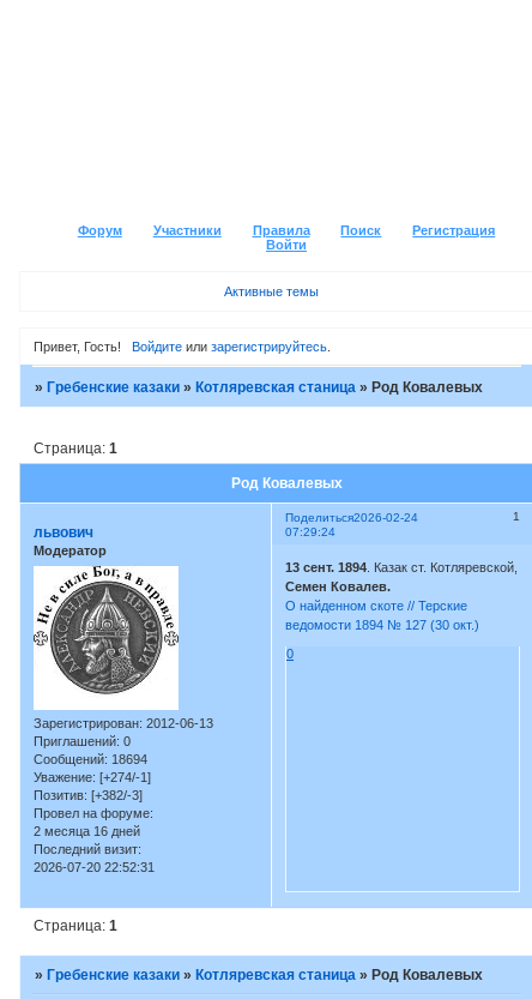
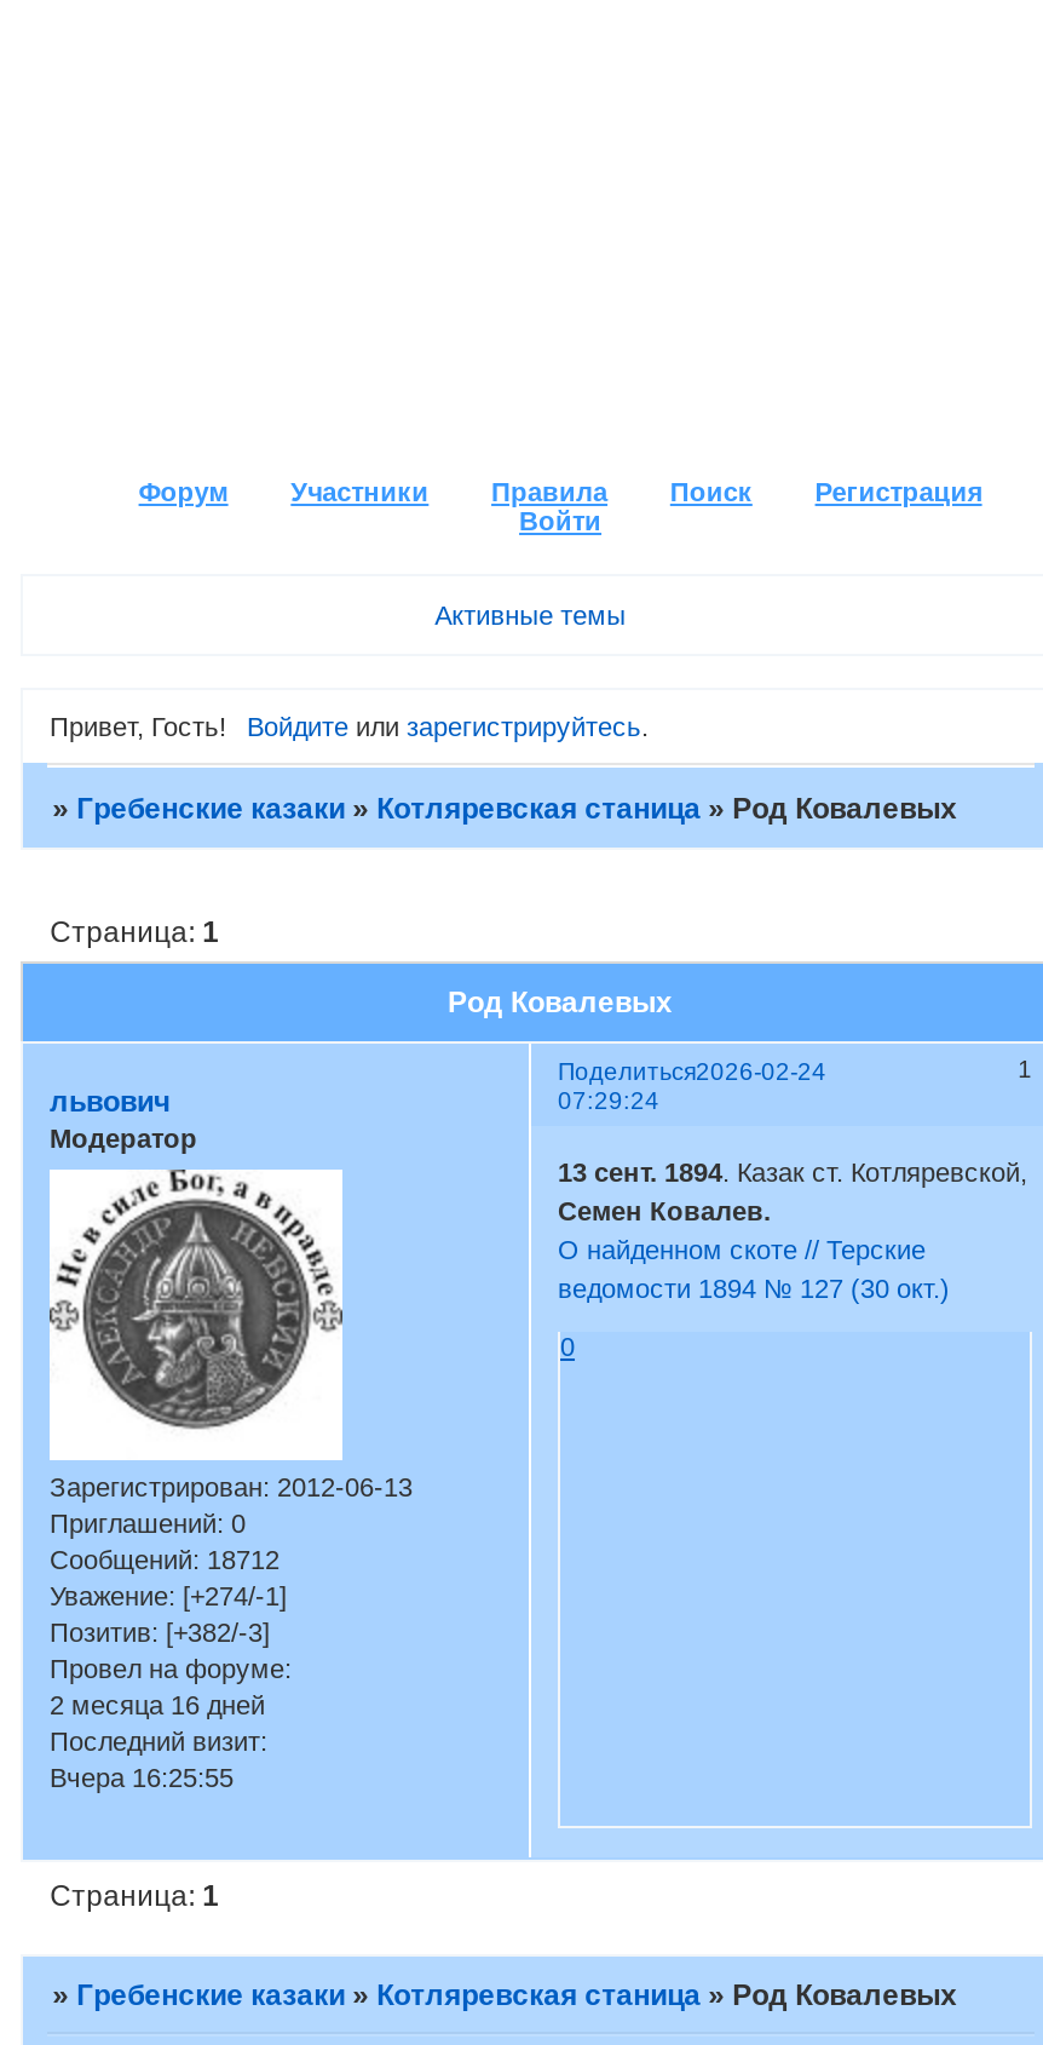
[34,752,147,766] Сообщений: 18694 -> [50,1544,280,1574] Сообщений: 18712
[34,860,155,874] 2026-07-20 22:52:31 -> [50,1762,234,1791] Вчера 16:25:55

